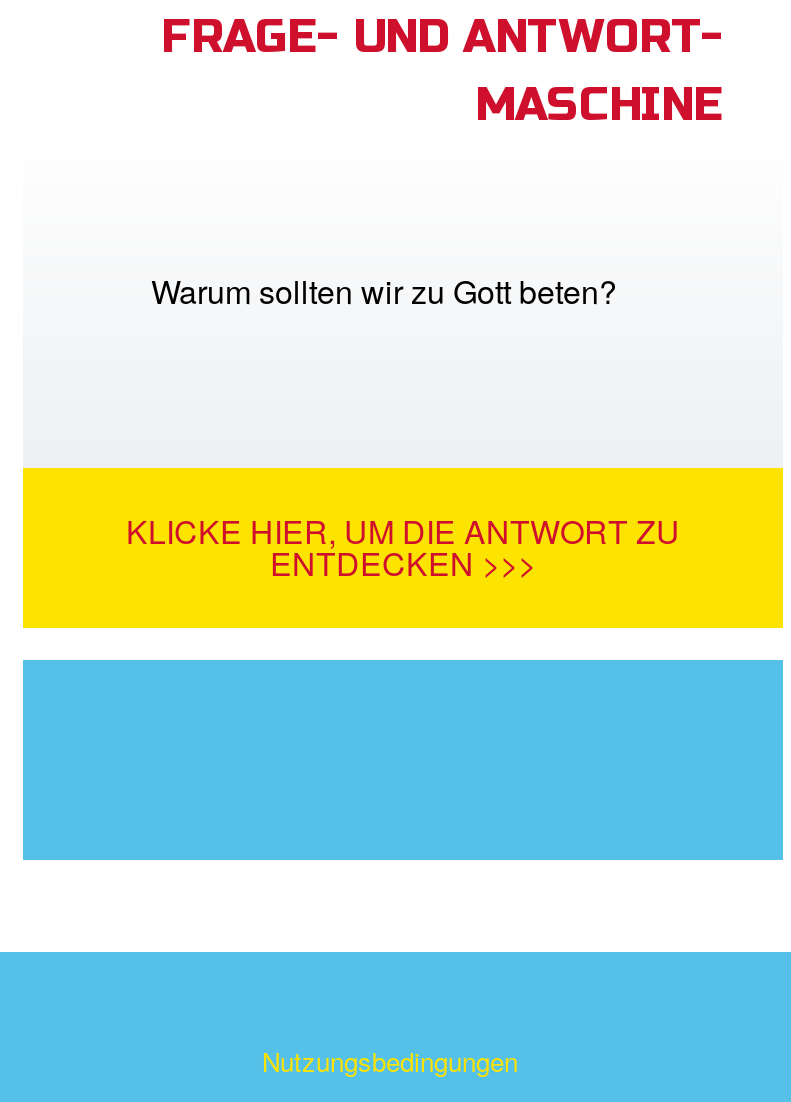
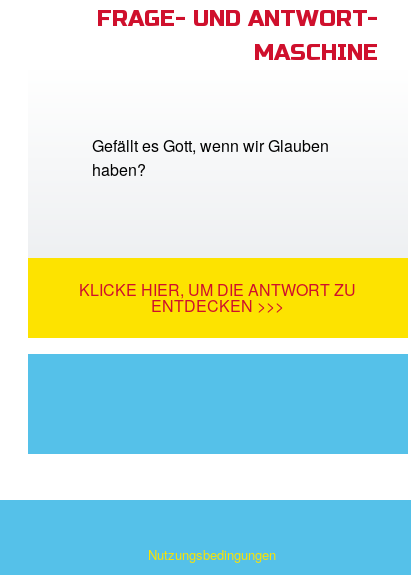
[151,267,617,313] Warum sollten wir zu Gott beten? -> [92,134,329,181] Gefällt es Gott, wenn wir Glauben | haben?

